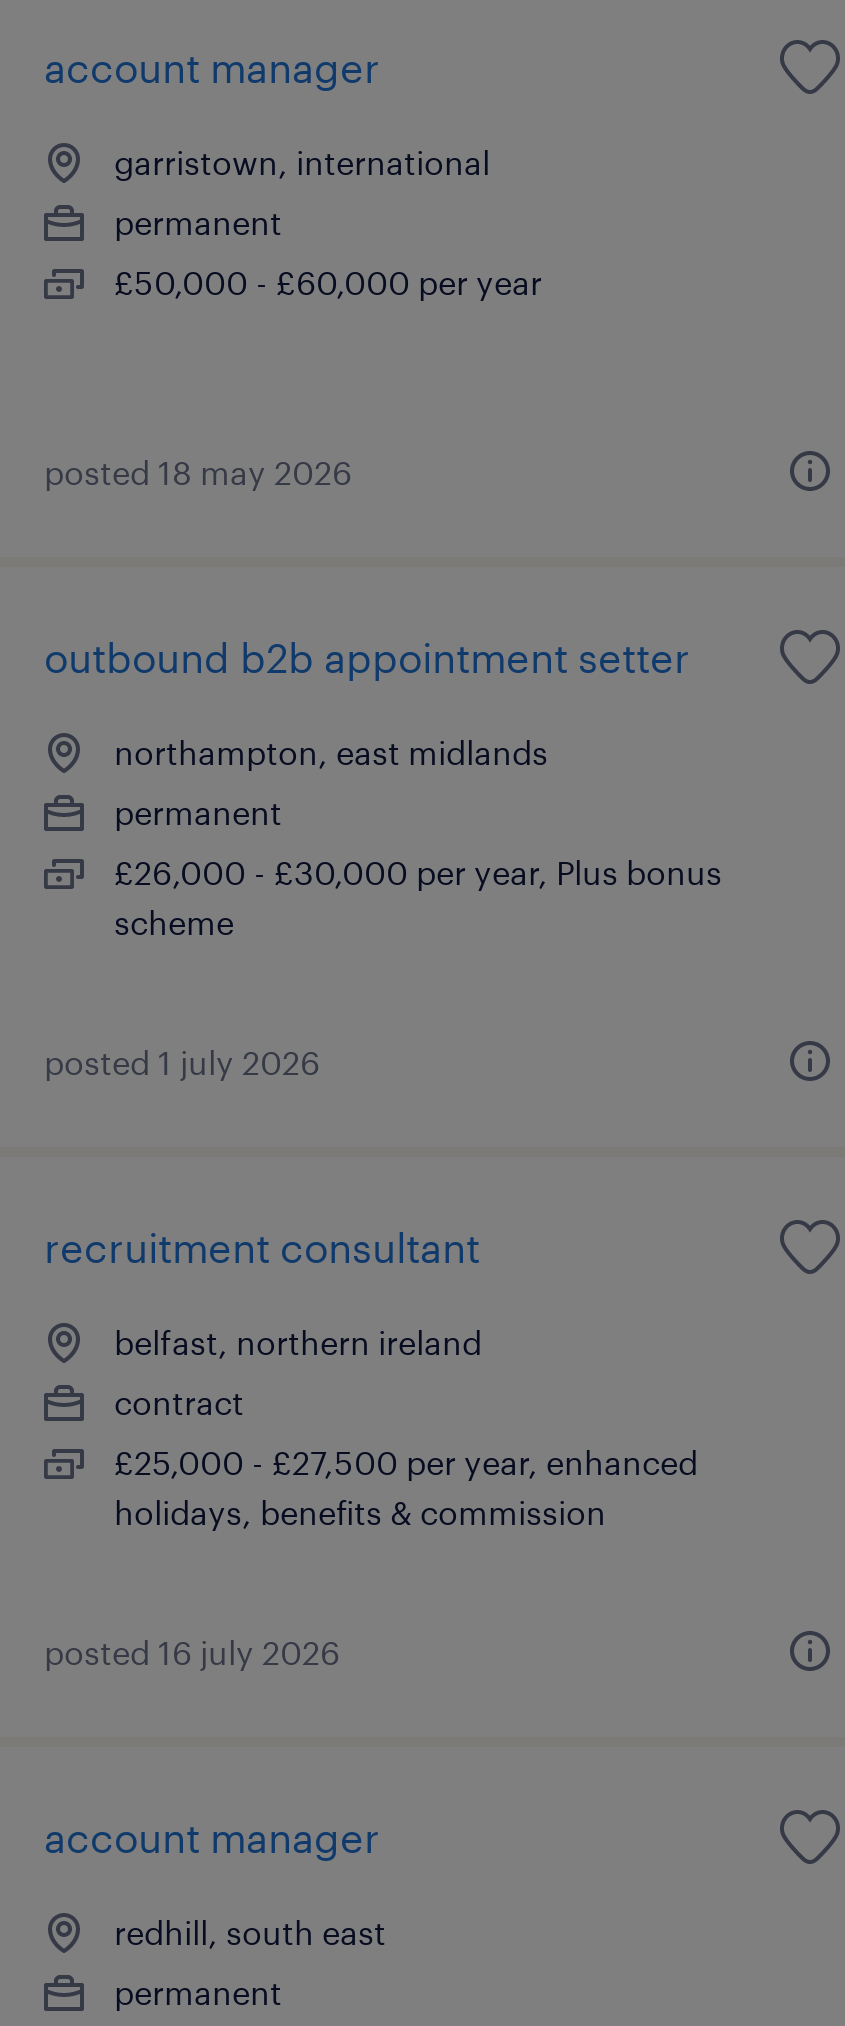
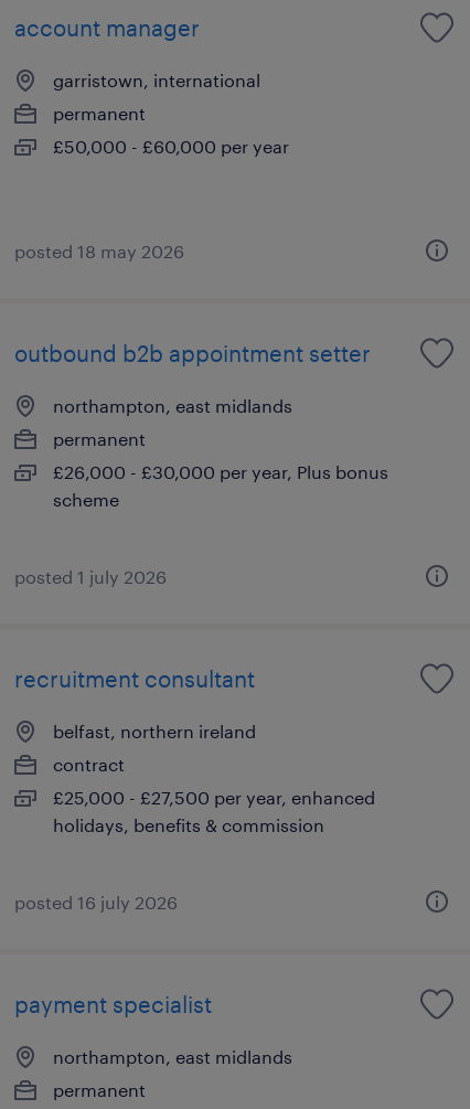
[44,1813,380,1861] account manager -> [14,991,212,1017] payment specialist
[114,1913,386,1951] redhill, south east -> [53,1046,292,1067] northampton, east midlands

